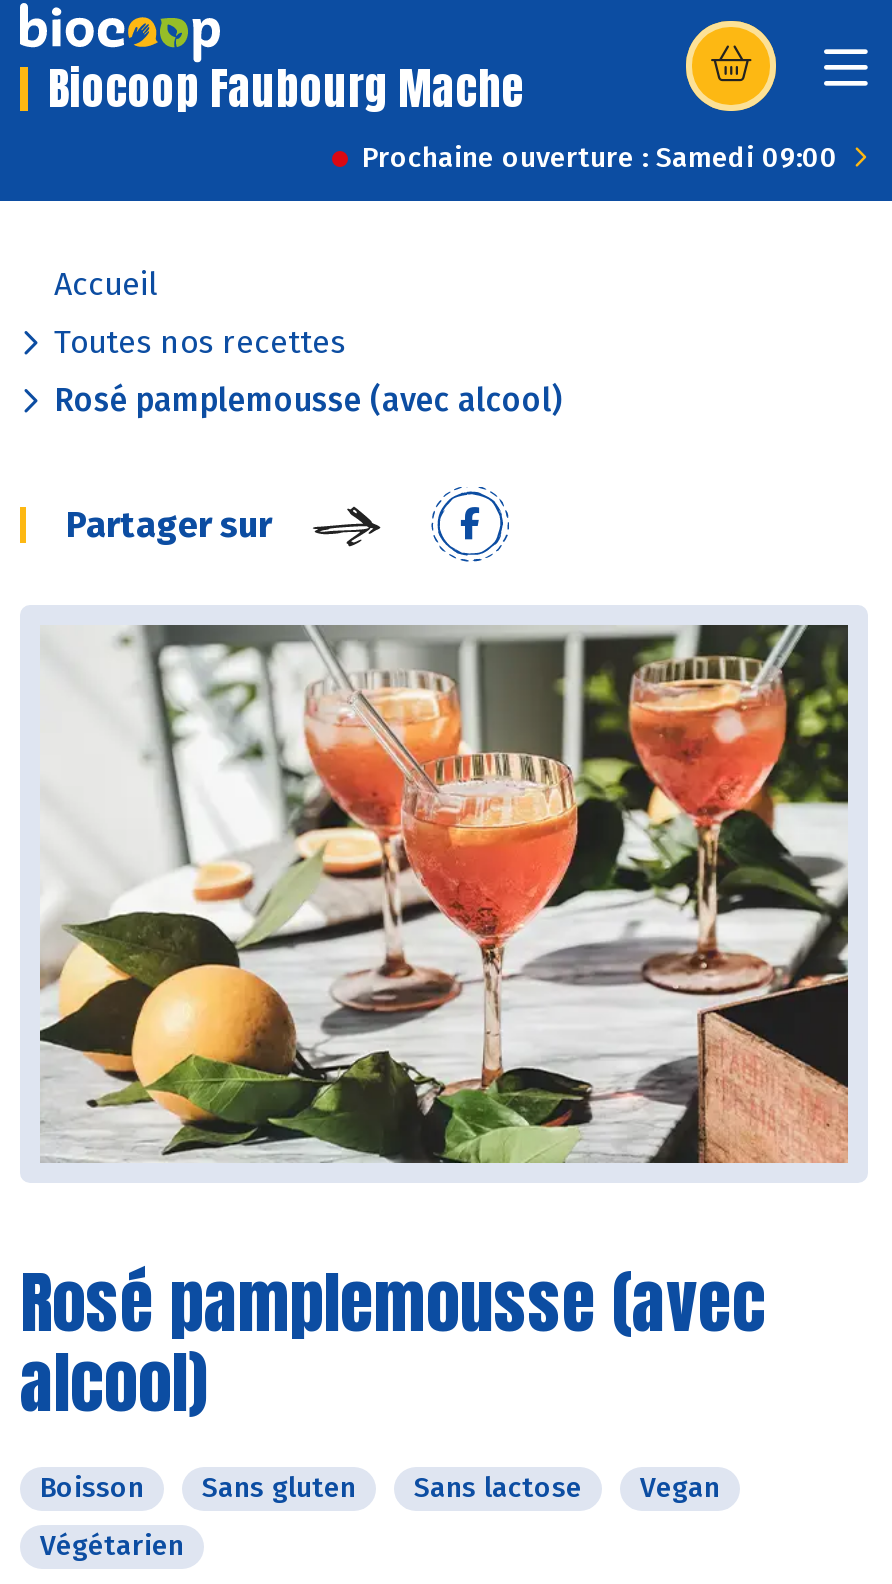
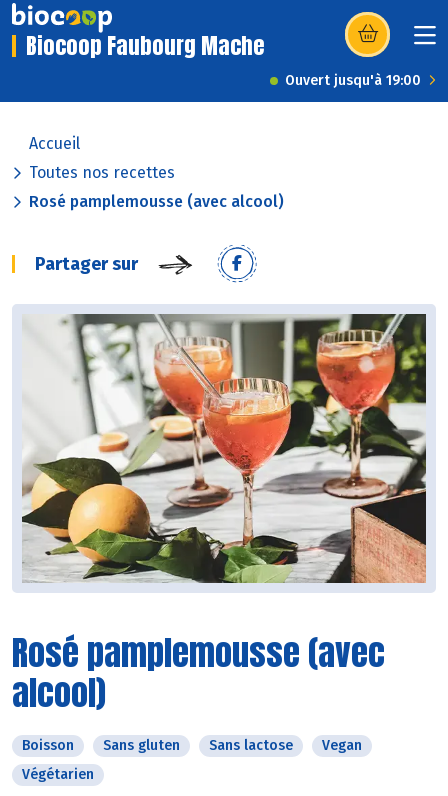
[362,141,838,175] Prochaine ouverture : Samedi 09:00 -> [285,72,421,89] Ouvert jusqu'à 19:00

